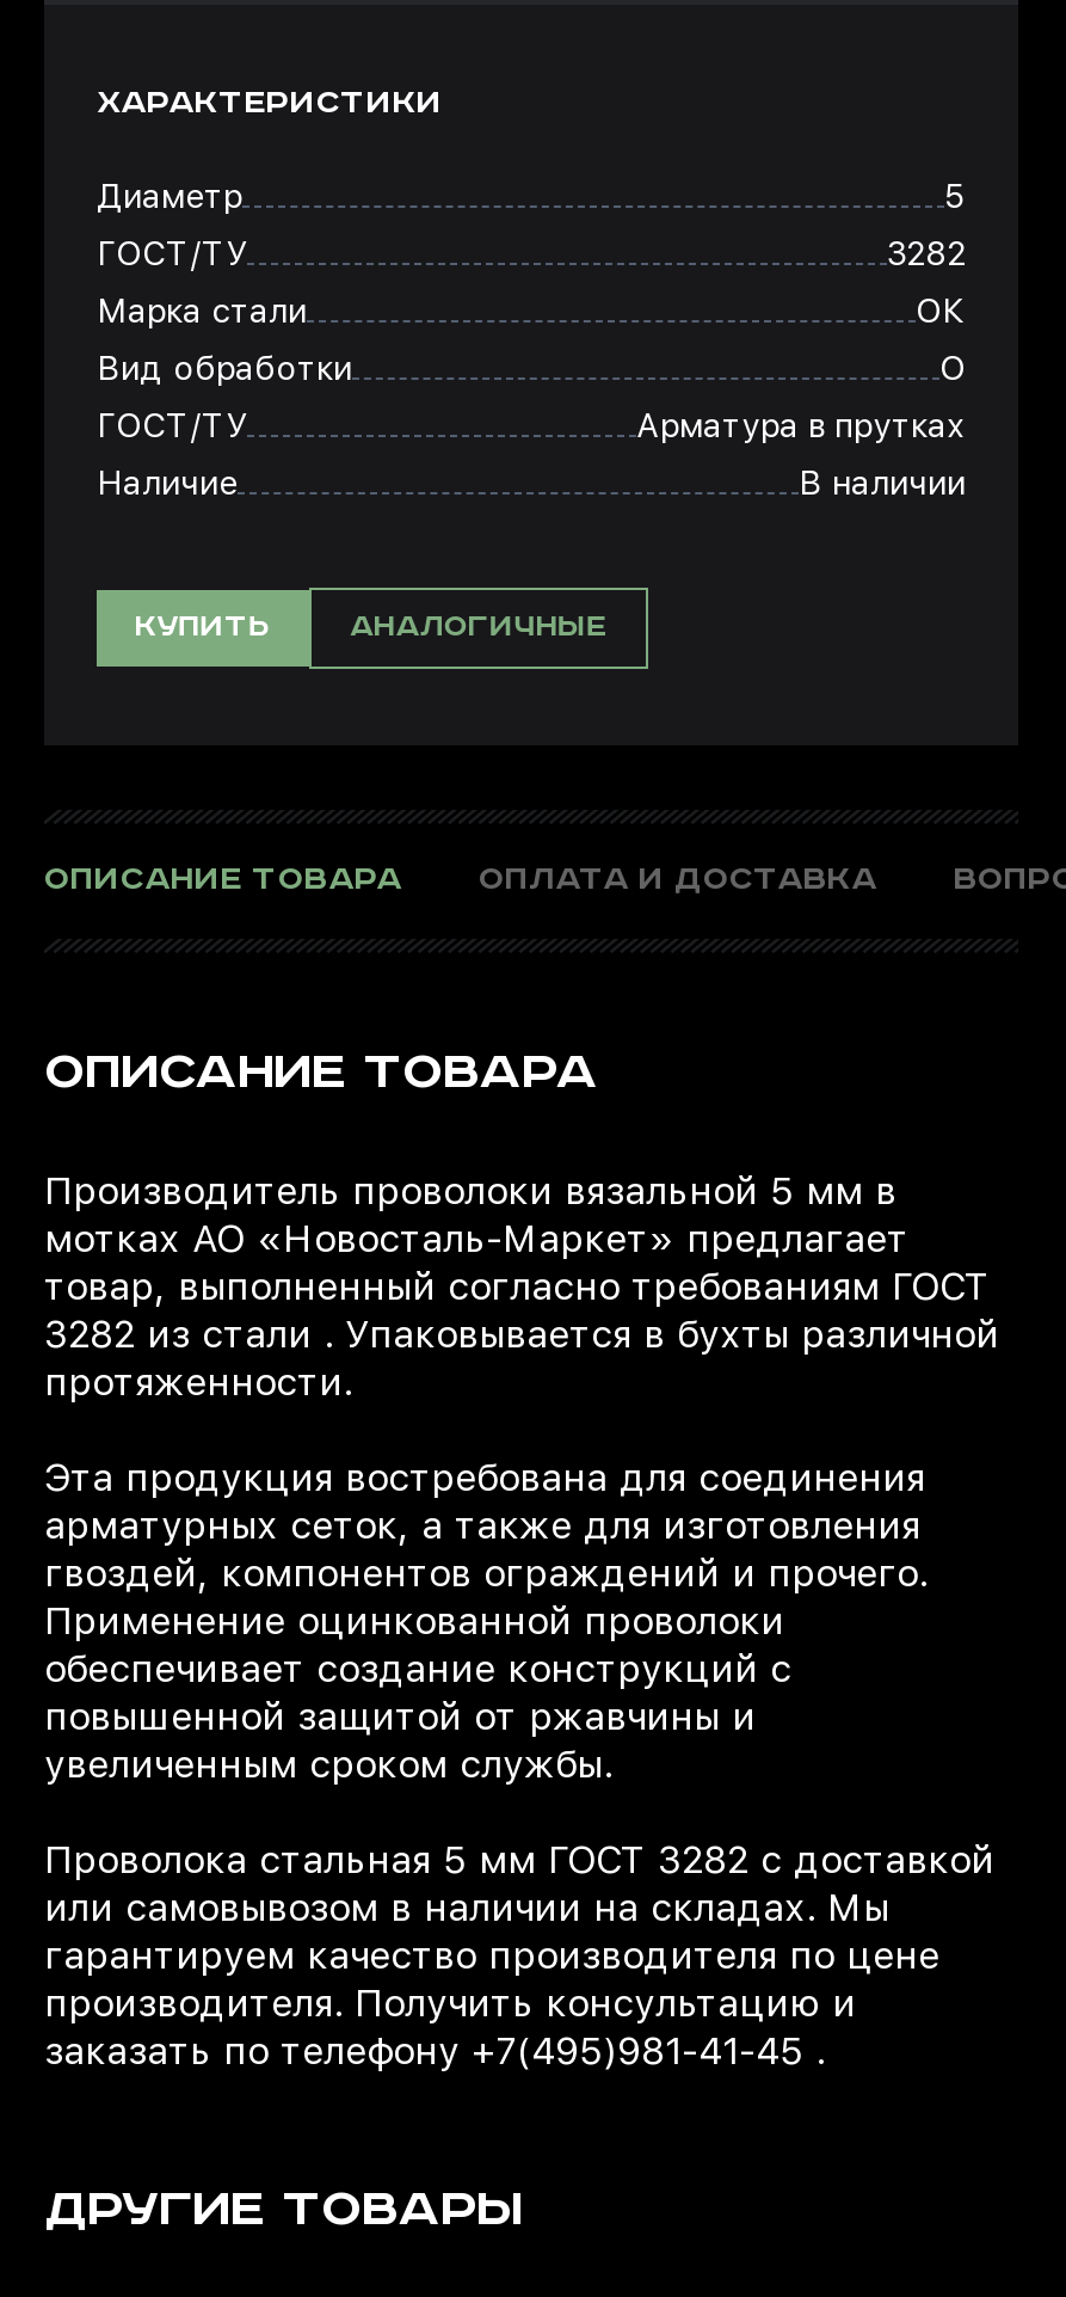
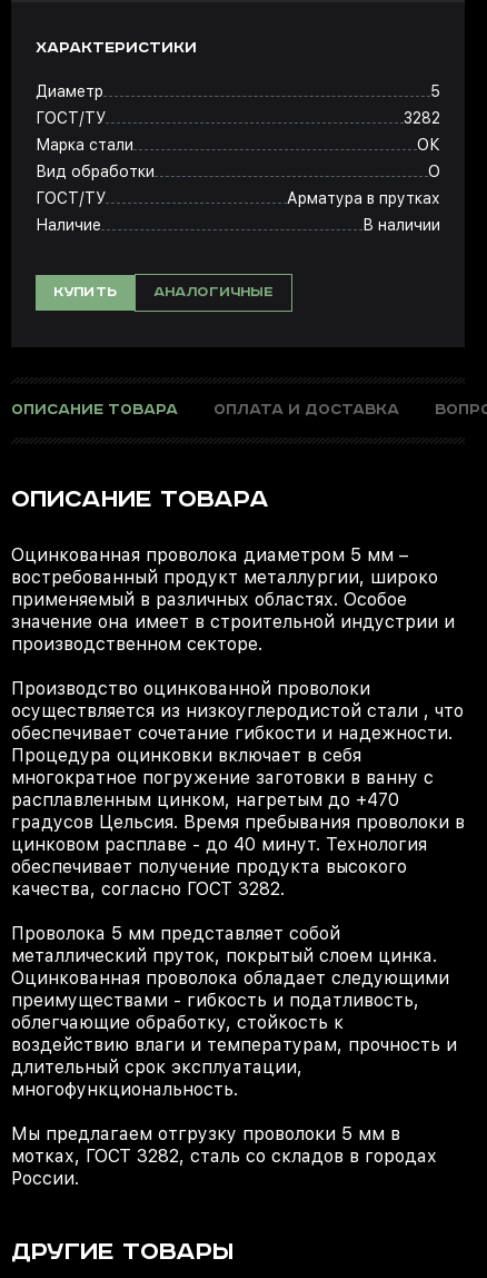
[44,1168,999,2074] Производитель проволоки вязальной 5 мм в | мотках АО «Новосталь-Маркет» предлагает | товар, выполненный согласно требованиям ГОСТ | 3282 из стали . Упаковывается в бухты различной | протяженности. | Эта продукция востребована для соединения | арматурных сеток, а также для изготовления | гвоздей, компонентов ограждений и прочего. | Применение оцинкованной проволоки | обеспечивает создание конструкций с | повышенной защитой от ржавчины и | увеличенным сроком службы. | Проволока стальная 5 мм ГОСТ 3282 с доставкой | или самовывозом в наличии на складах. Мы | гарантируем качество производителя по цене | производителя. Получить консультацию и | заказать по телефону +7(495)981-41-45 . -> [11,544,465,1189] Оцинкованная проволока диаметром 5 мм – | востребованный продукт металлургии, широко | применяемый в различных областях. Особое | значение она имеет в строительной индустрии и | производственном секторе. | Производство оцинкованной проволоки | осуществляется из низкоуглеродистой стали , что | обеспечивает сочетание гибкости и надежности. | Процедура оцинковки включает в себя | многократное погружение заготовки в ванну с | расплавленным цинком, нагретым до +470 | градусов Цельсия. Время пребывания проволоки в | цинковом расплаве - до 40 минут. Технология | обеспечивает получение продукта высокого | качества, согласно ГОСТ 3282. | Проволока 5 мм представляет собой | металлический пруток, покрытый слоем цинка. | Оцинкованная проволока обладает следующими | преимуществами - гибкость и податливость, | облегчающие обработку, стойкость к | воздействию влаги и температурам, прочность и | длительный срок эксплуатации, | многофункциональность. | Мы предлагаем отгрузку проволоки 5 мм в | мотках, ГОСТ 3282, сталь со складов в городах | России.

